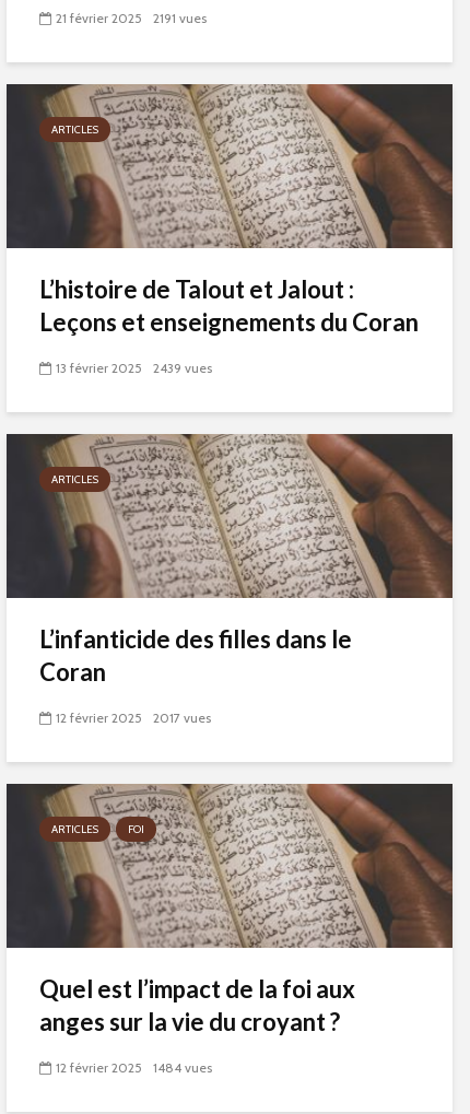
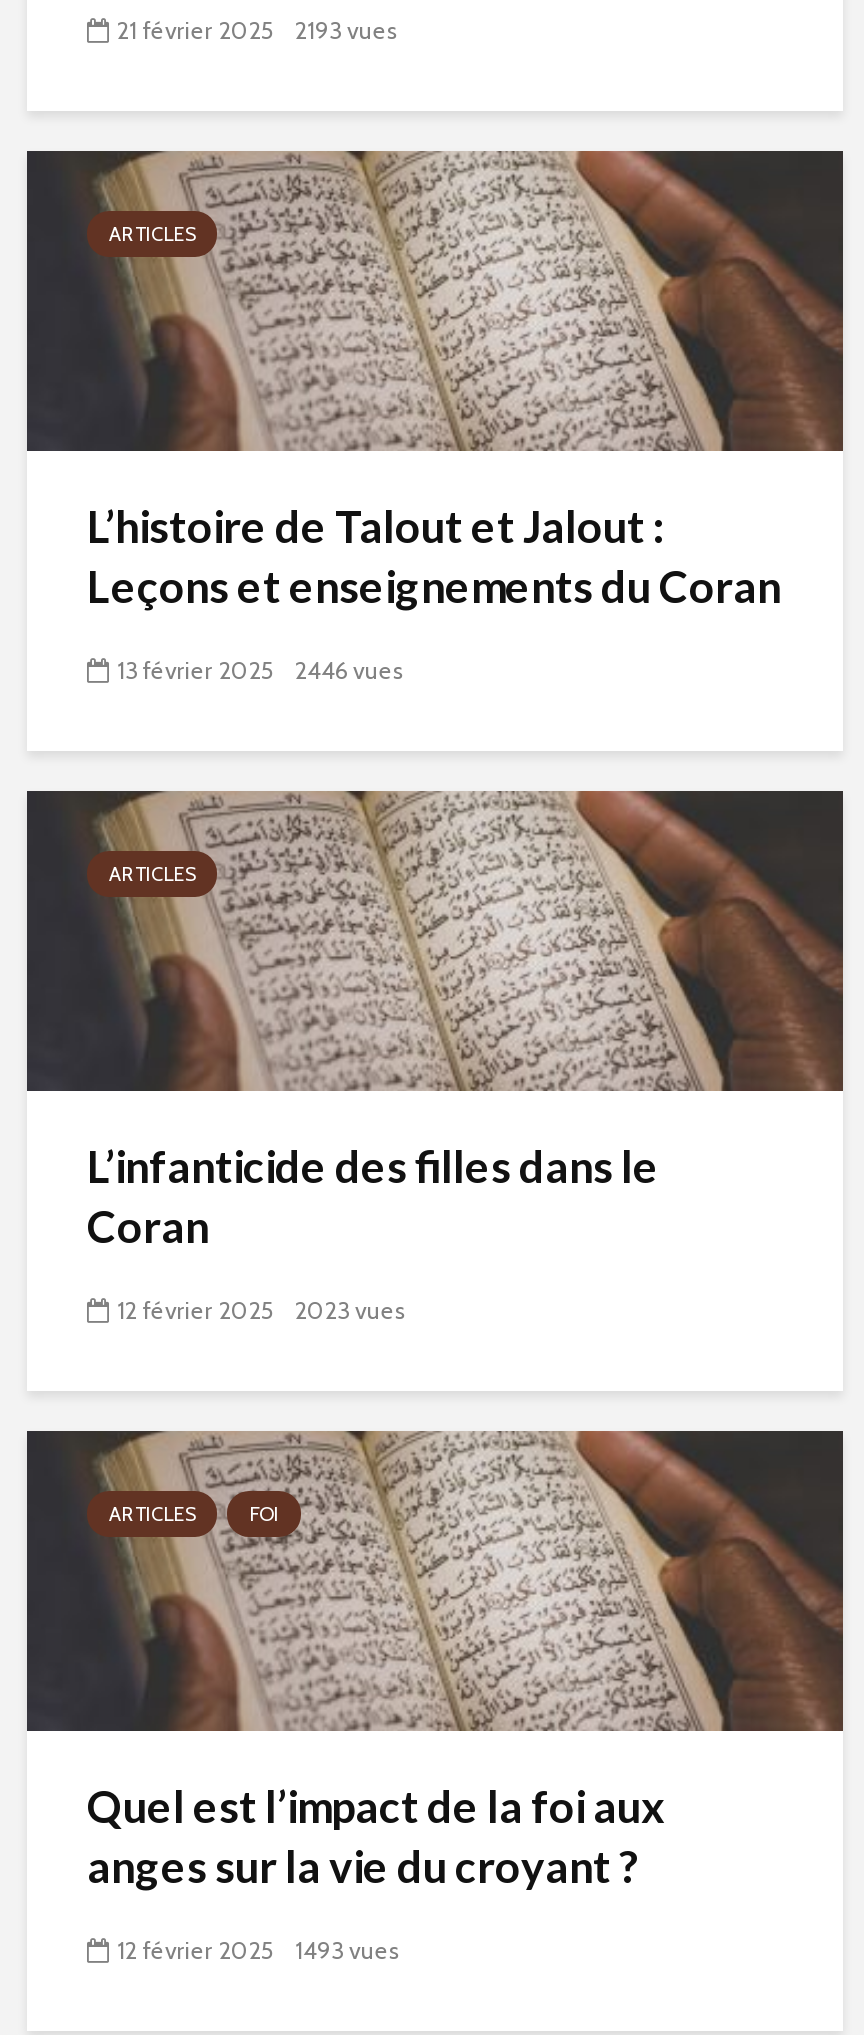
[56,10,207,26] 21 février 2025 2191 vues -> [117,15,397,45] 21 février 2025 2193 vues
[56,360,212,376] 13 février 2025 2439 vues -> [117,655,403,685] 13 février 2025 2446 vues
[56,710,211,726] 12 février 2025 2017 vues -> [117,1295,405,1325] 12 février 2025 2023 vues
[56,1059,212,1076] 12 février 2025 1484 vues -> [117,1935,399,1965] 12 février 2025 1493 vues

